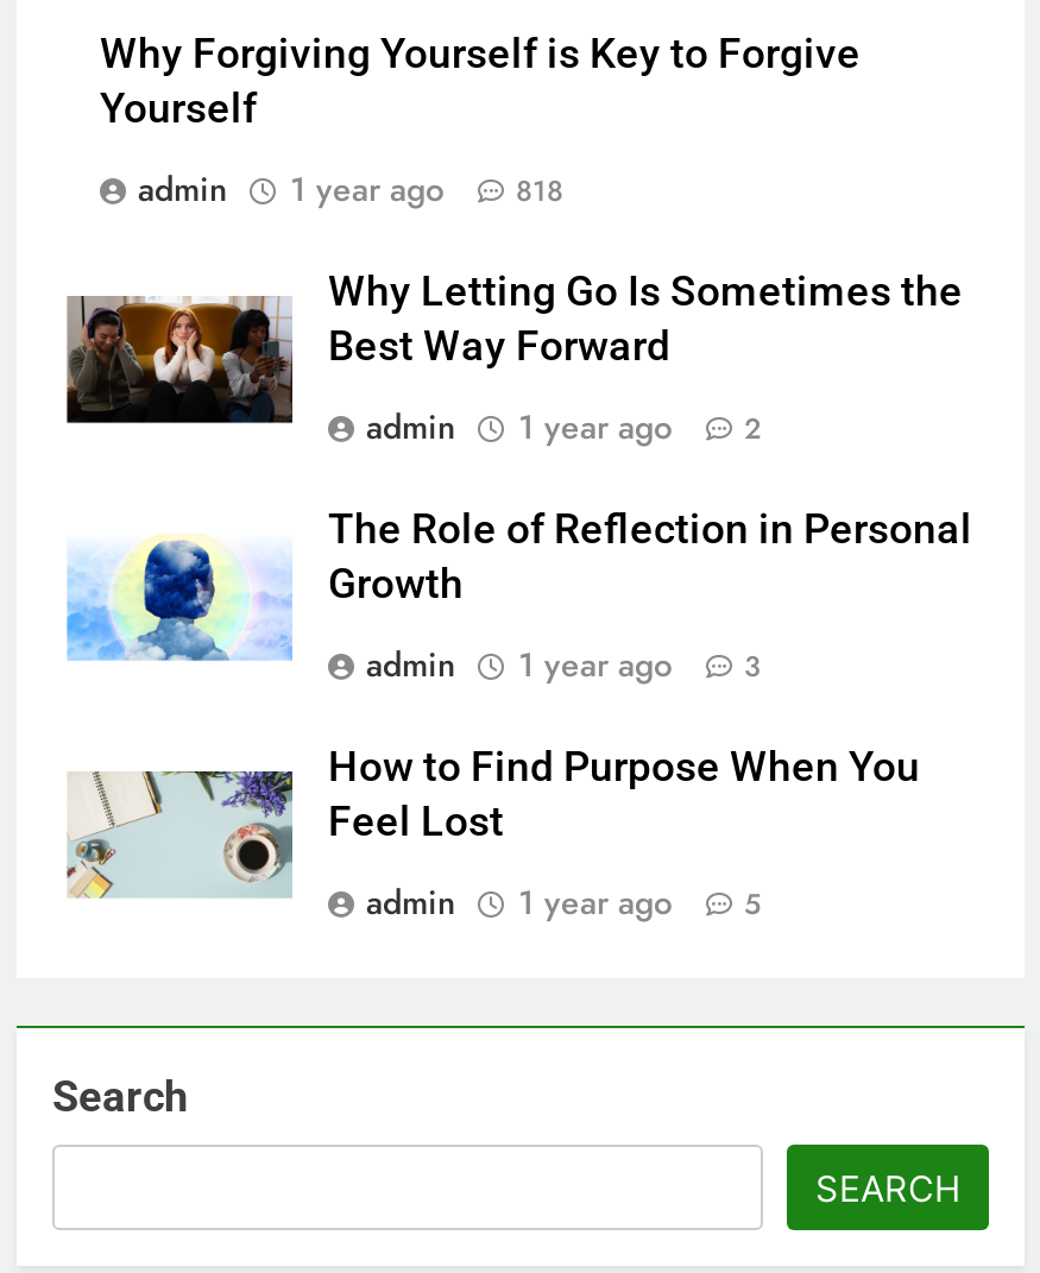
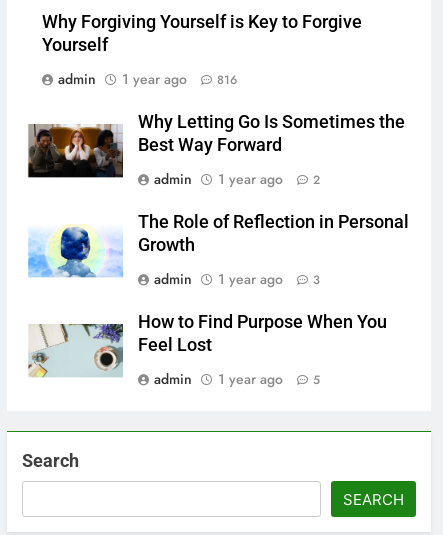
[138,165,563,213] admin 1 year ago 818 -> [58,69,237,89] admin 1 year ago 816

